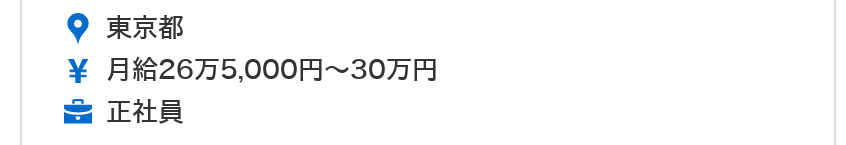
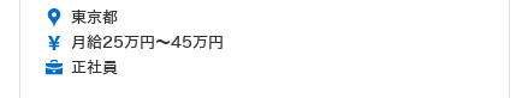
[106,55,438,85] 月給26万5,000円～30万円 -> [71,33,224,51] 月給25万円～45万円

